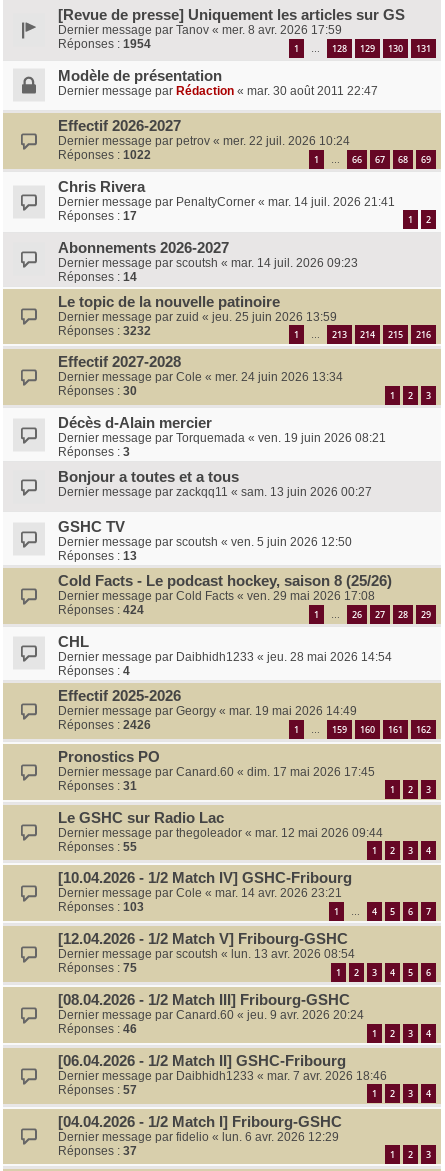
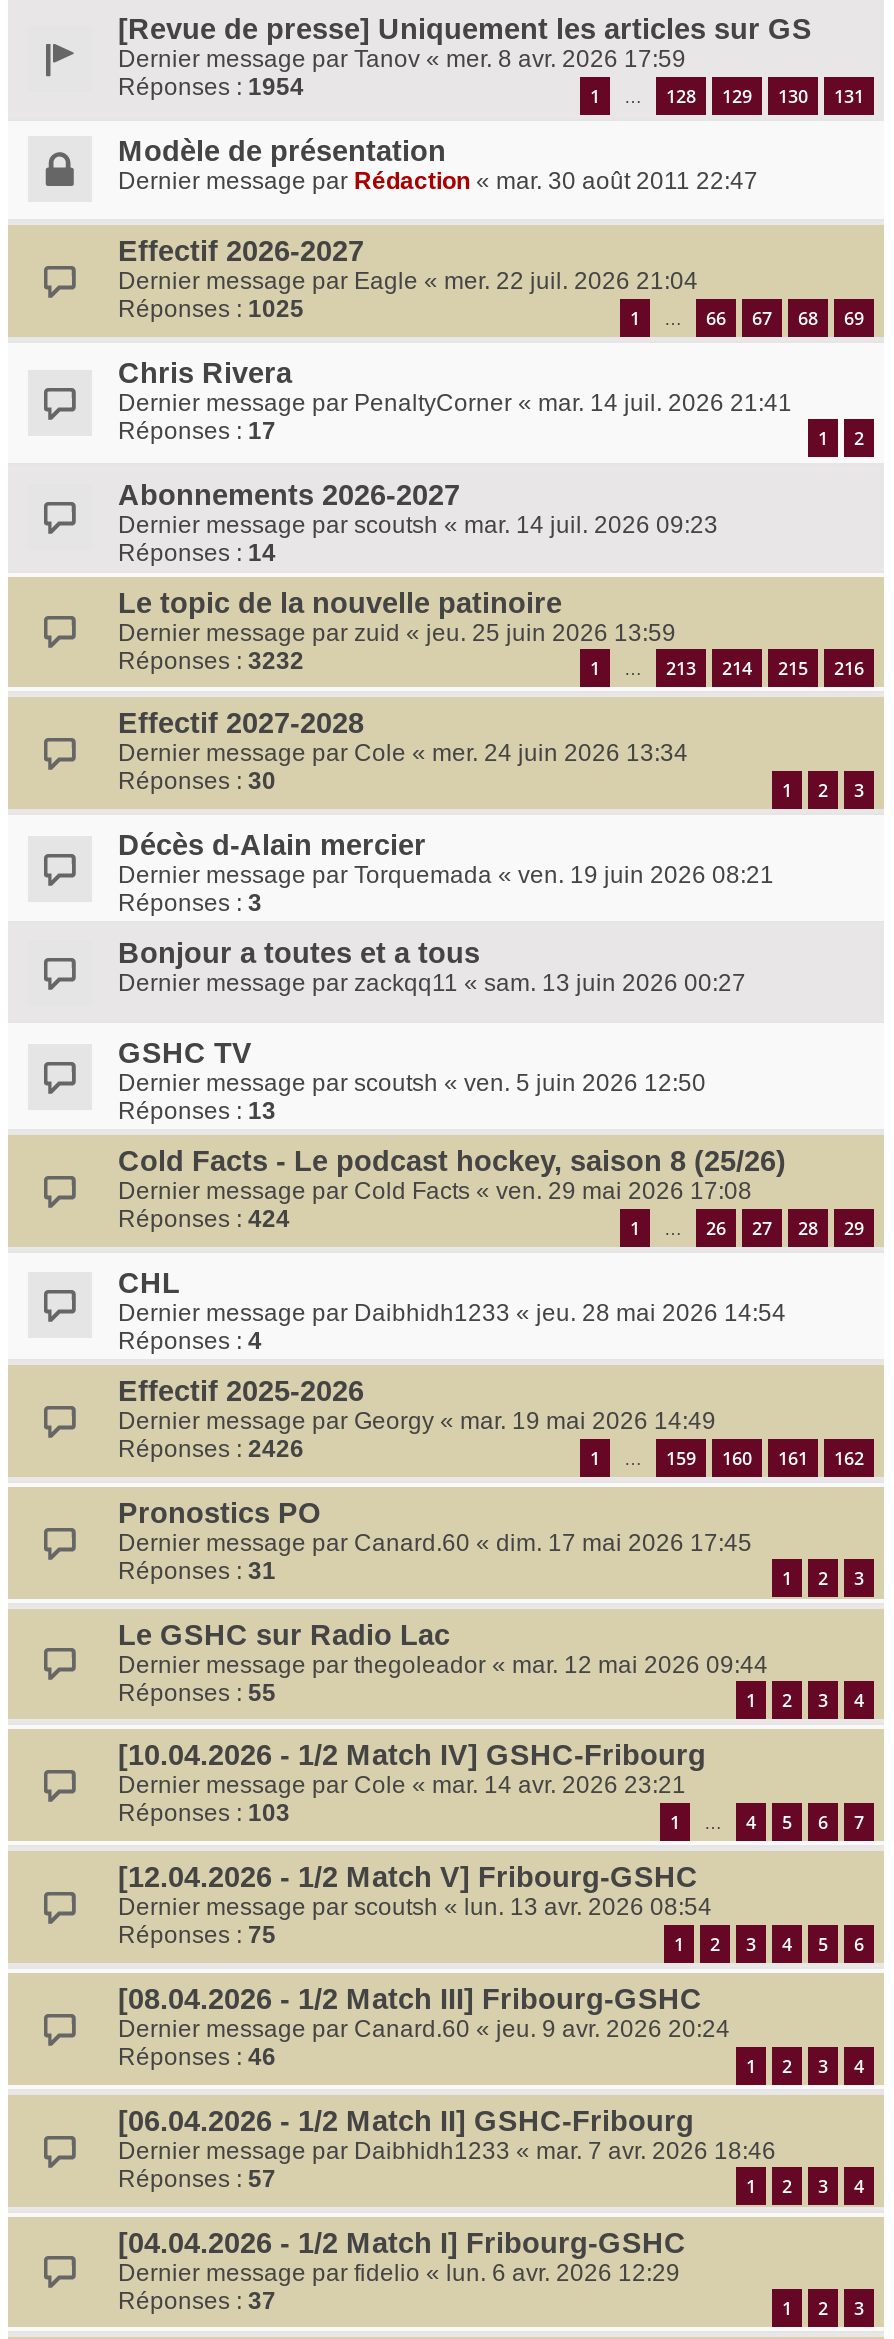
[58,134,350,148] Dernier message par petrov «mer. 22 juil. 2026 10:24 -> [118,267,698,295] Dernier message par Eagle «mer. 22 juil. 2026 21:04
[58,148,151,162] Réponses : 1022 -> [118,295,304,323] Réponses : 1025

